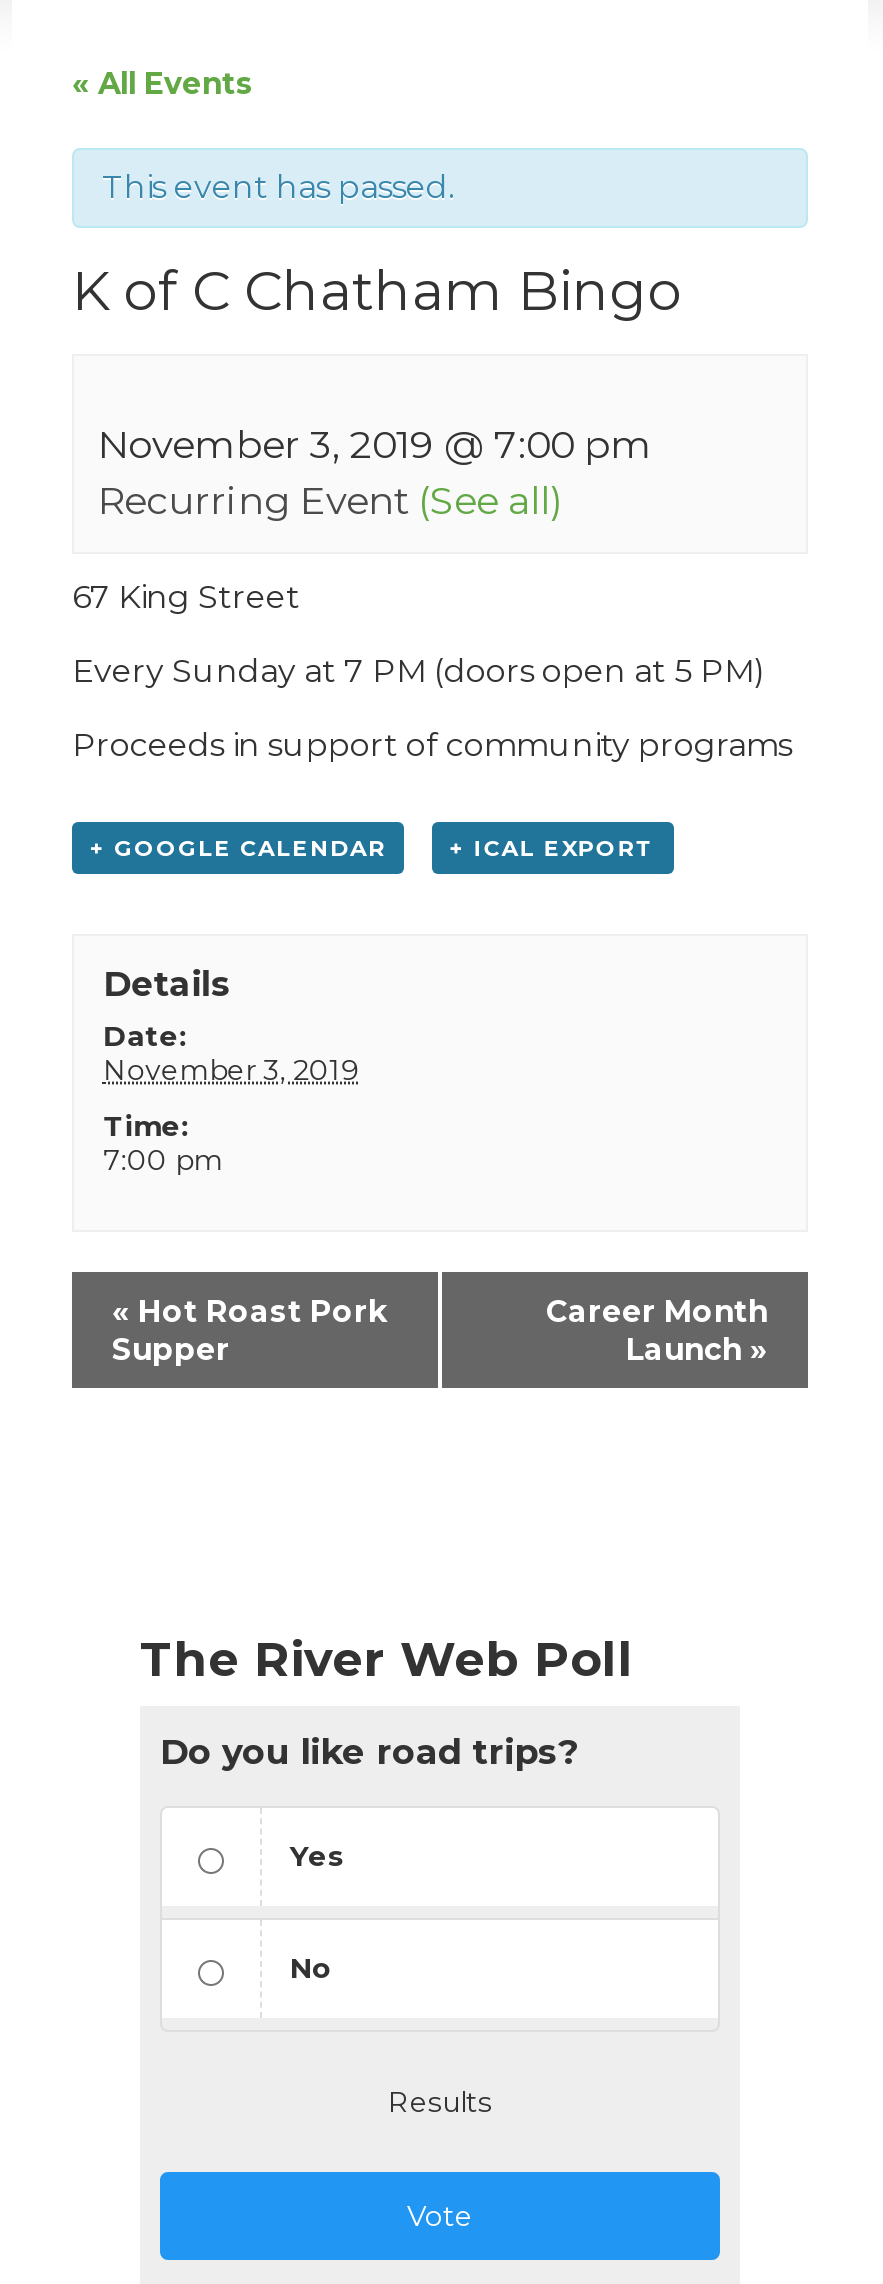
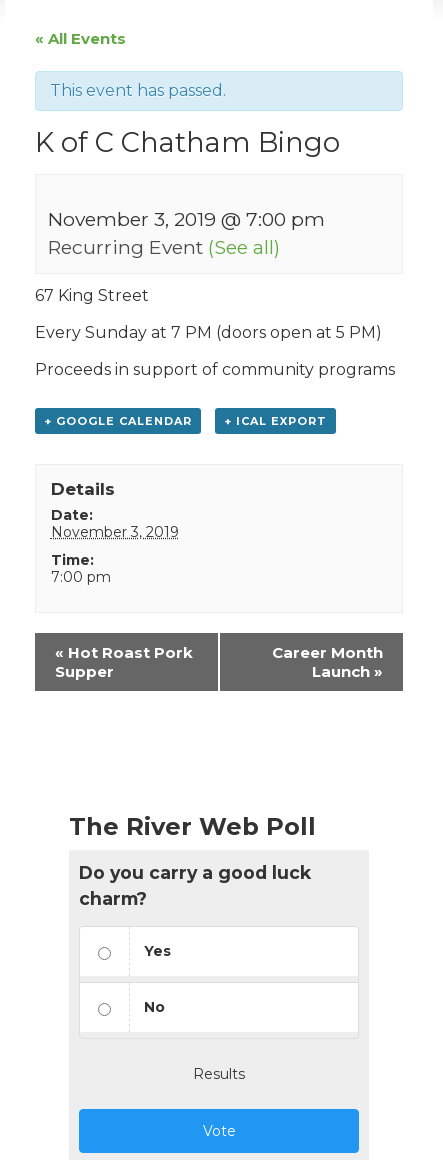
[160,1731,578,1773] Do you like road trips? -> [79,862,311,909] Do you carry a good luck | charm?

